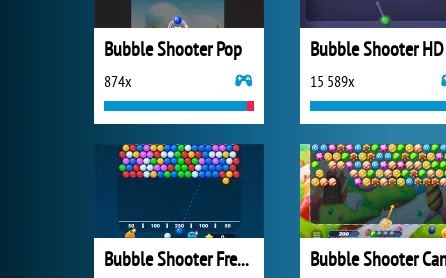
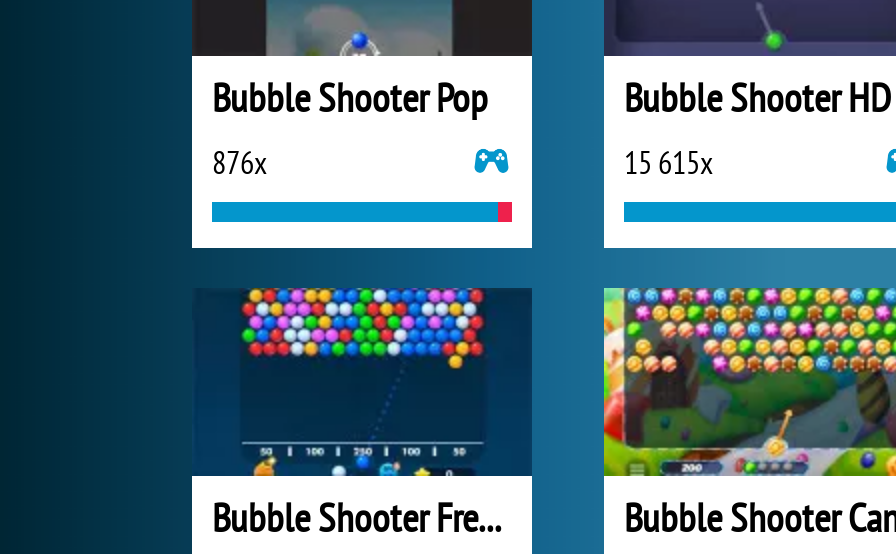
[104,71,132,91] 874x -> [212,142,268,182] 876x
[310,71,355,91] 15 589x -> [624,142,714,182] 15 615x

